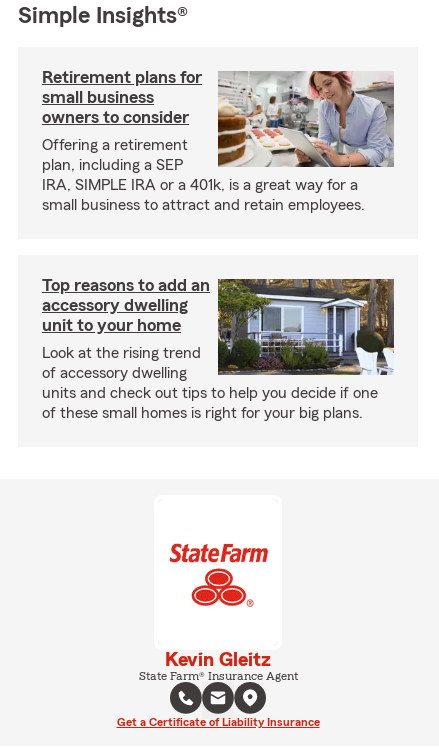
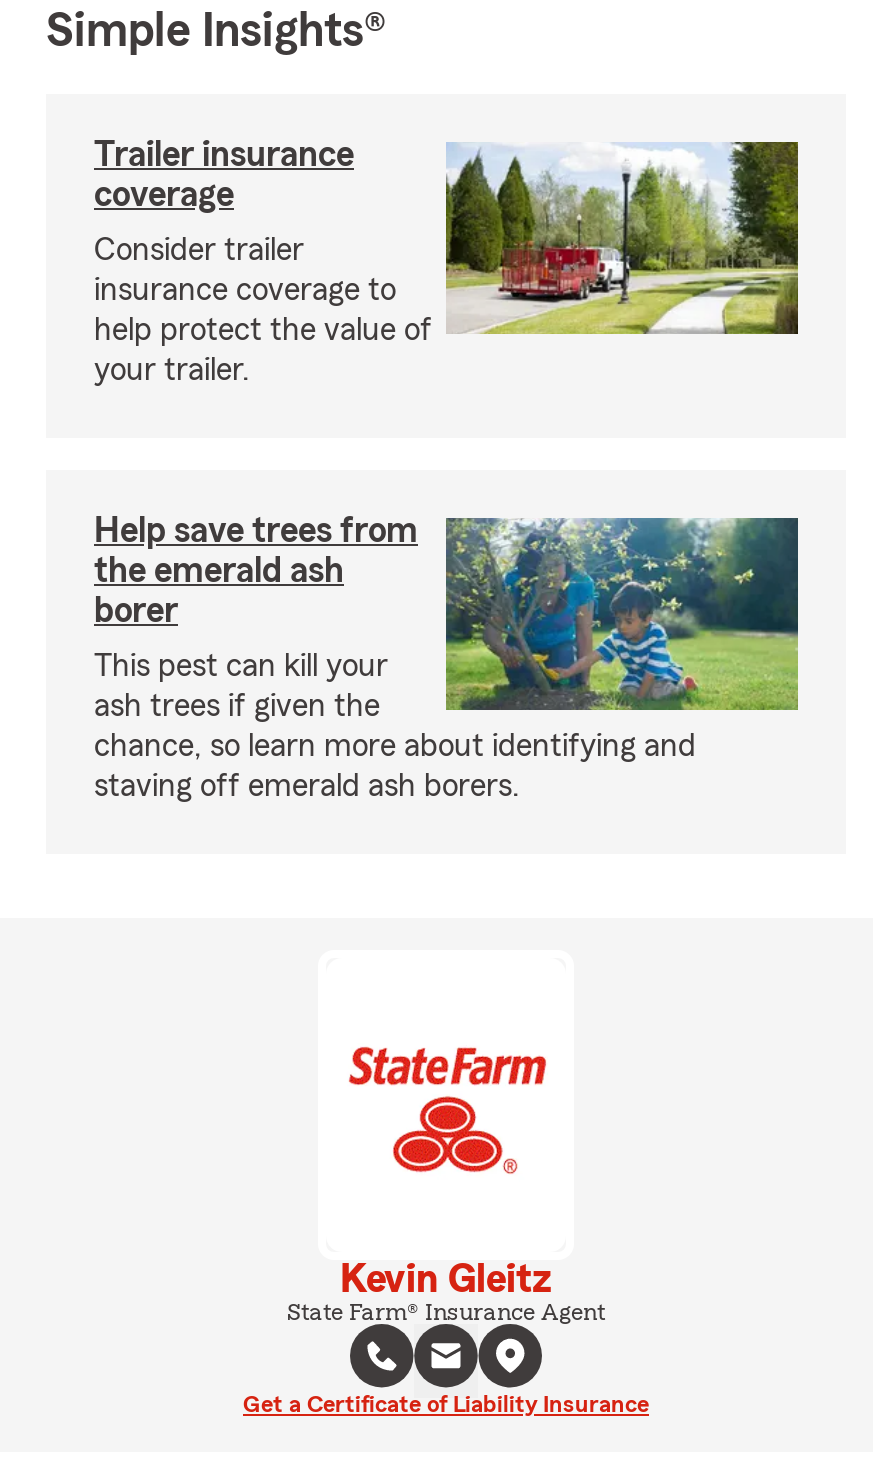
[42,68,202,126] Retirement plans for | small business | owners to consider -> [94,136,354,212] Trailer insurance | coverage
[42,70,394,213] [image] | Offering a retirement | plan, including a SEP | IRA, SIMPLE IRA or a 401k, is a great way for a | small business to attract and retain employees. -> [94,140,800,386] [image] | Consider trailer | insurance coverage to | help protect the value of | your trailer.
[42,276,210,334] Top reasons to add an | accessory dwelling | unit to your home -> [94,512,418,628] Help save trees from | the emerald ash | borer
[42,278,395,421] [image] | Look at the rising trend | of accessory dwelling | units and check out tips to help you decide if one | of these small homes is right for your big plans. -> [94,516,800,802] [image] | This pest can kill your | ash trees if given the | chance, so learn more about identifying and | staving off emerald ash borers.

